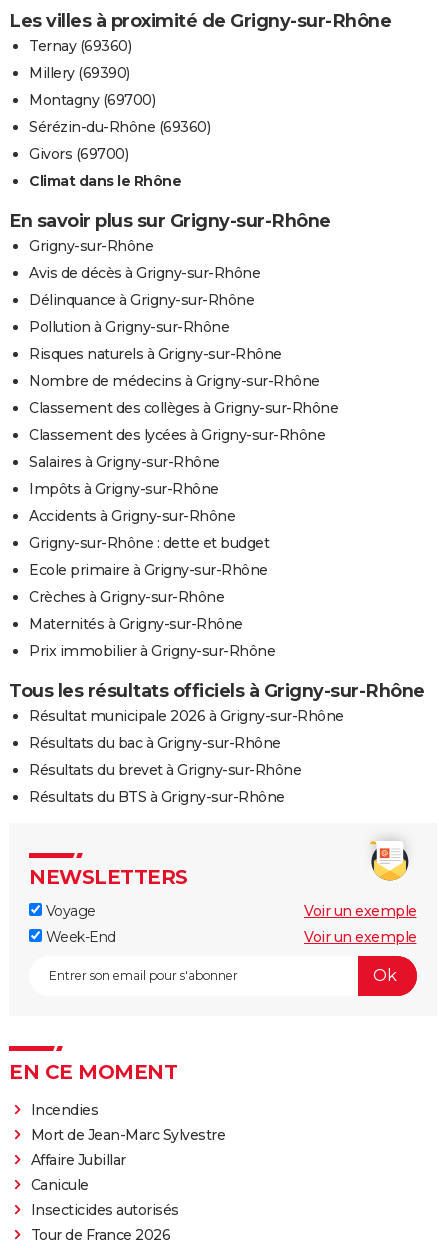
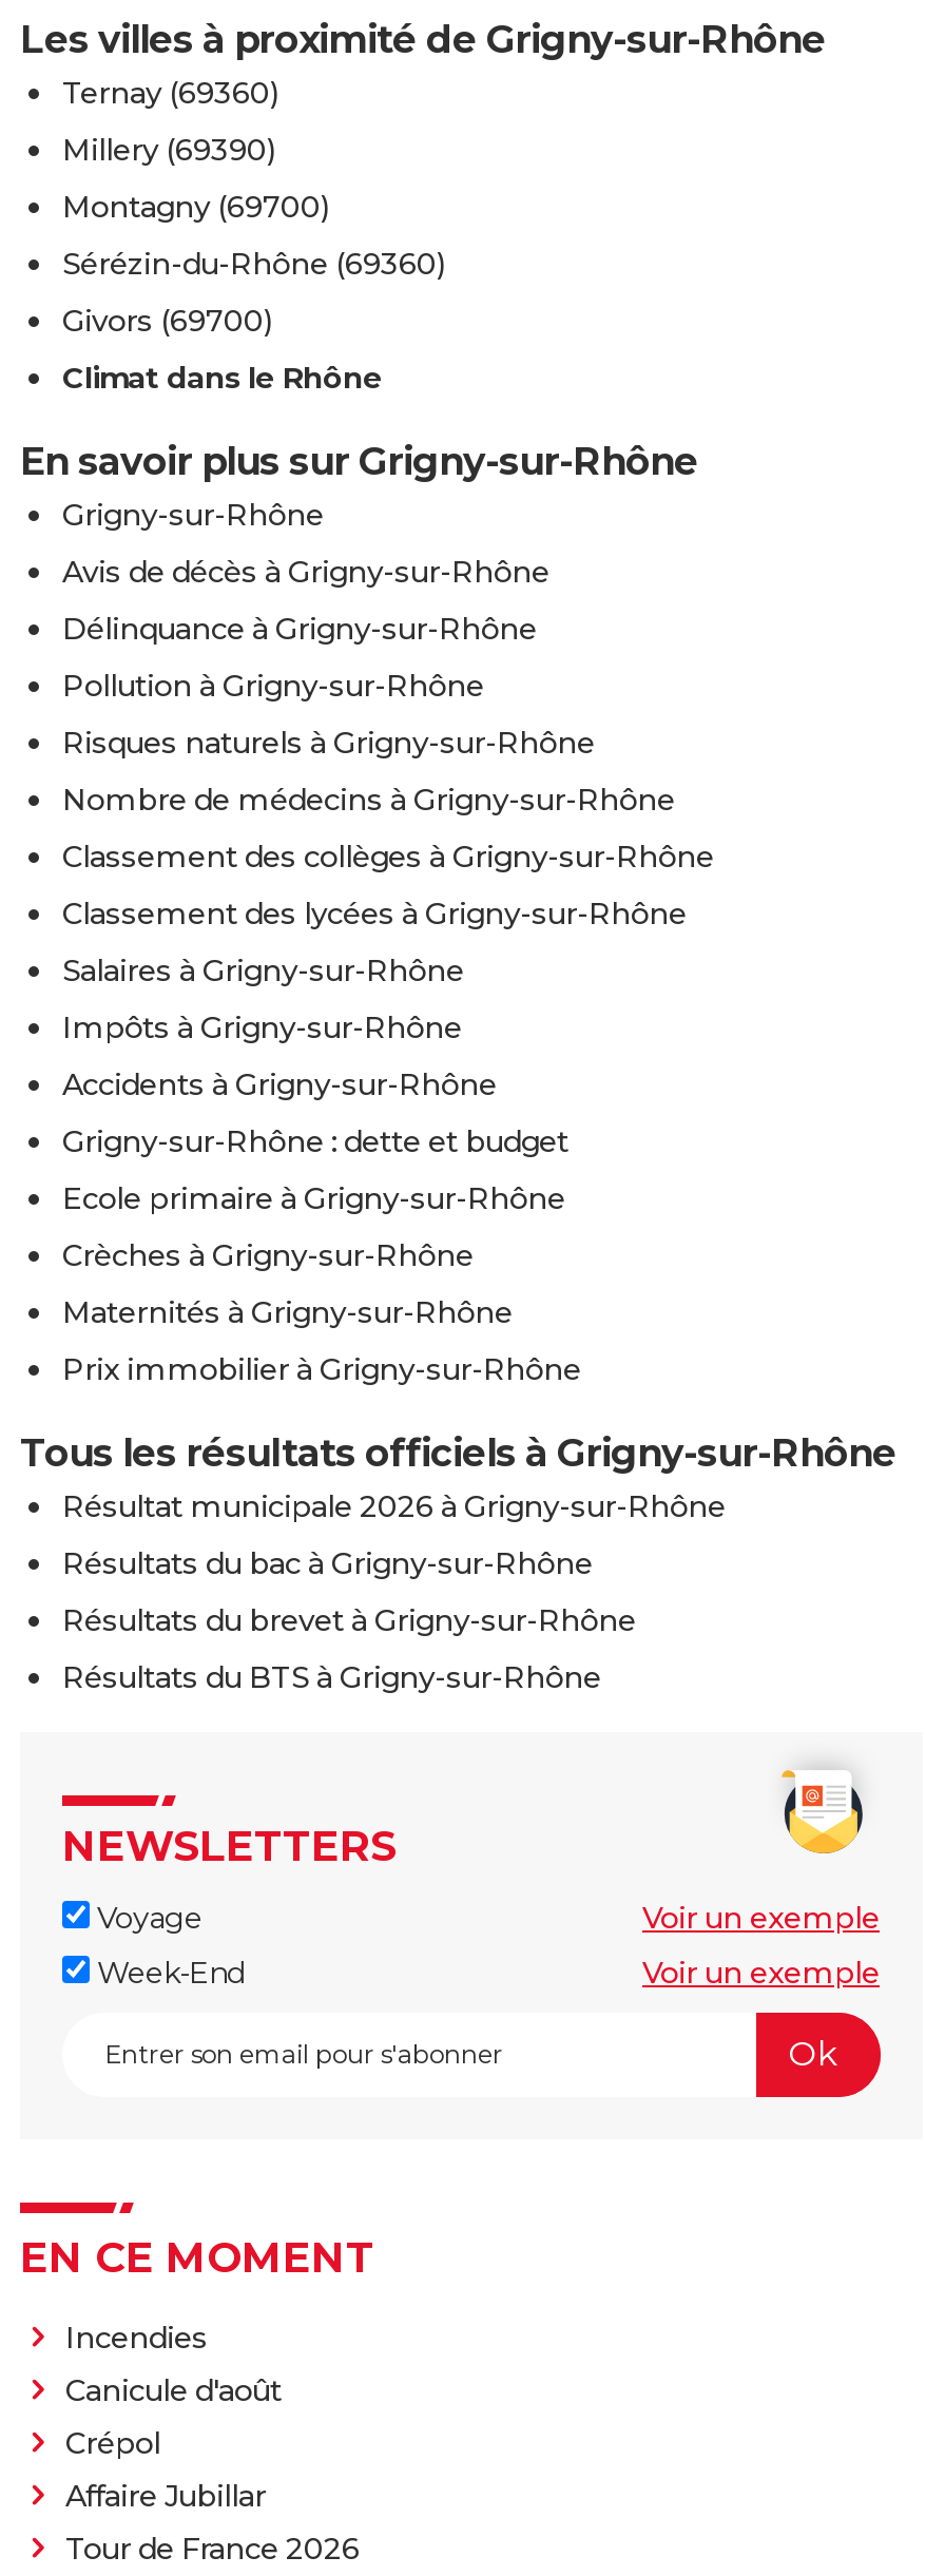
[30,1126,225,1144] Mort de Jean-Marc Sylvestre -> [65,2371,282,2462] Canicule d'août | Crépol
moved [30,1151,125,1169] -> [65,2477,266,2515]: Affaire Jubillar
[30,1176,178,1219] Canicule | Insecticides autorisés -> none

